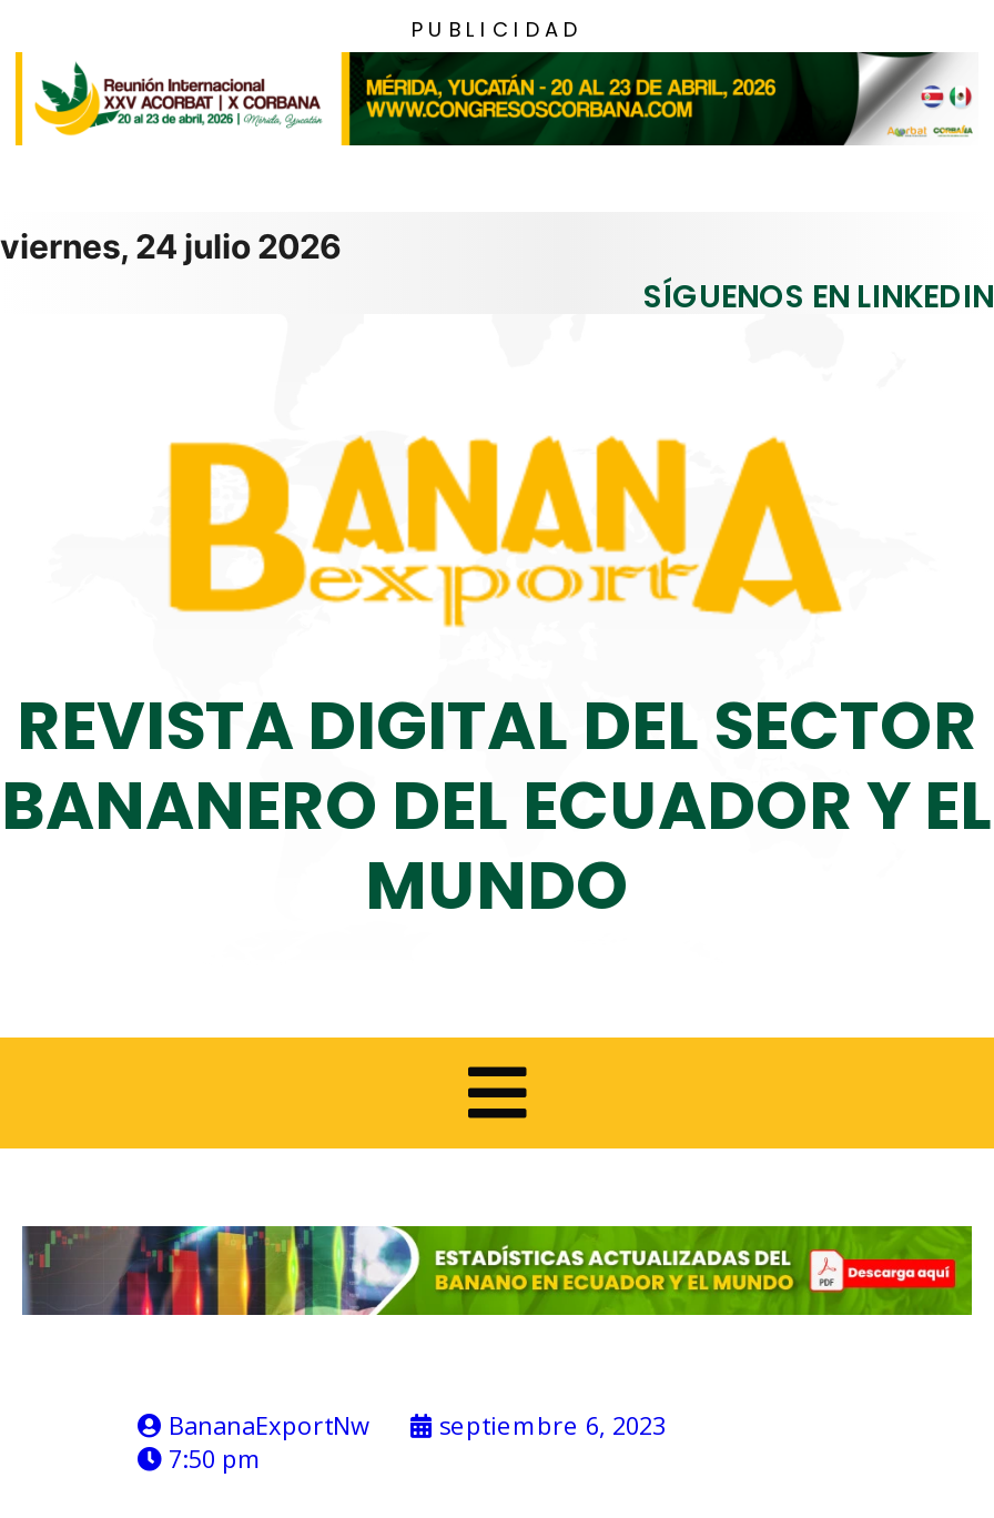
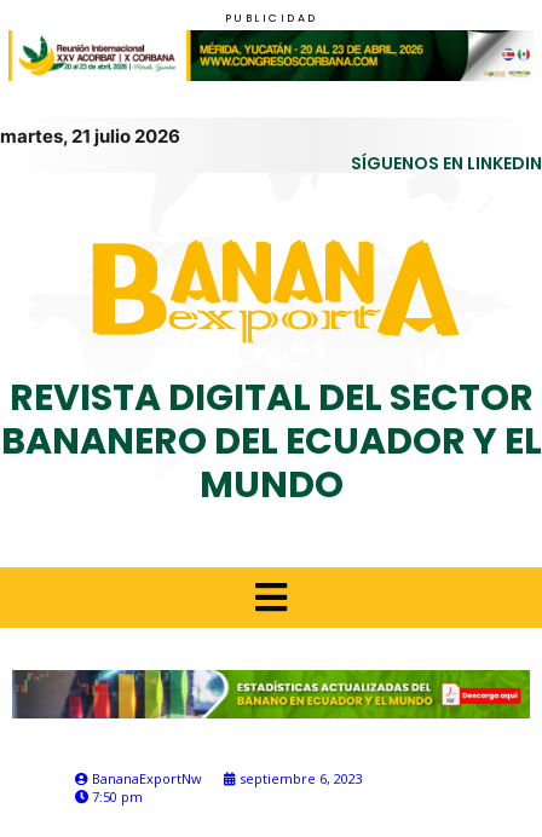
[0,224,342,266] viernes, 24 julio 2026 -> [0,124,180,147] martes, 21 julio 2026

